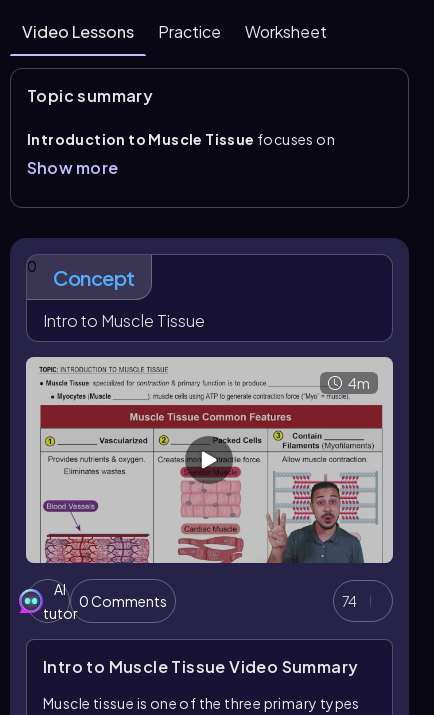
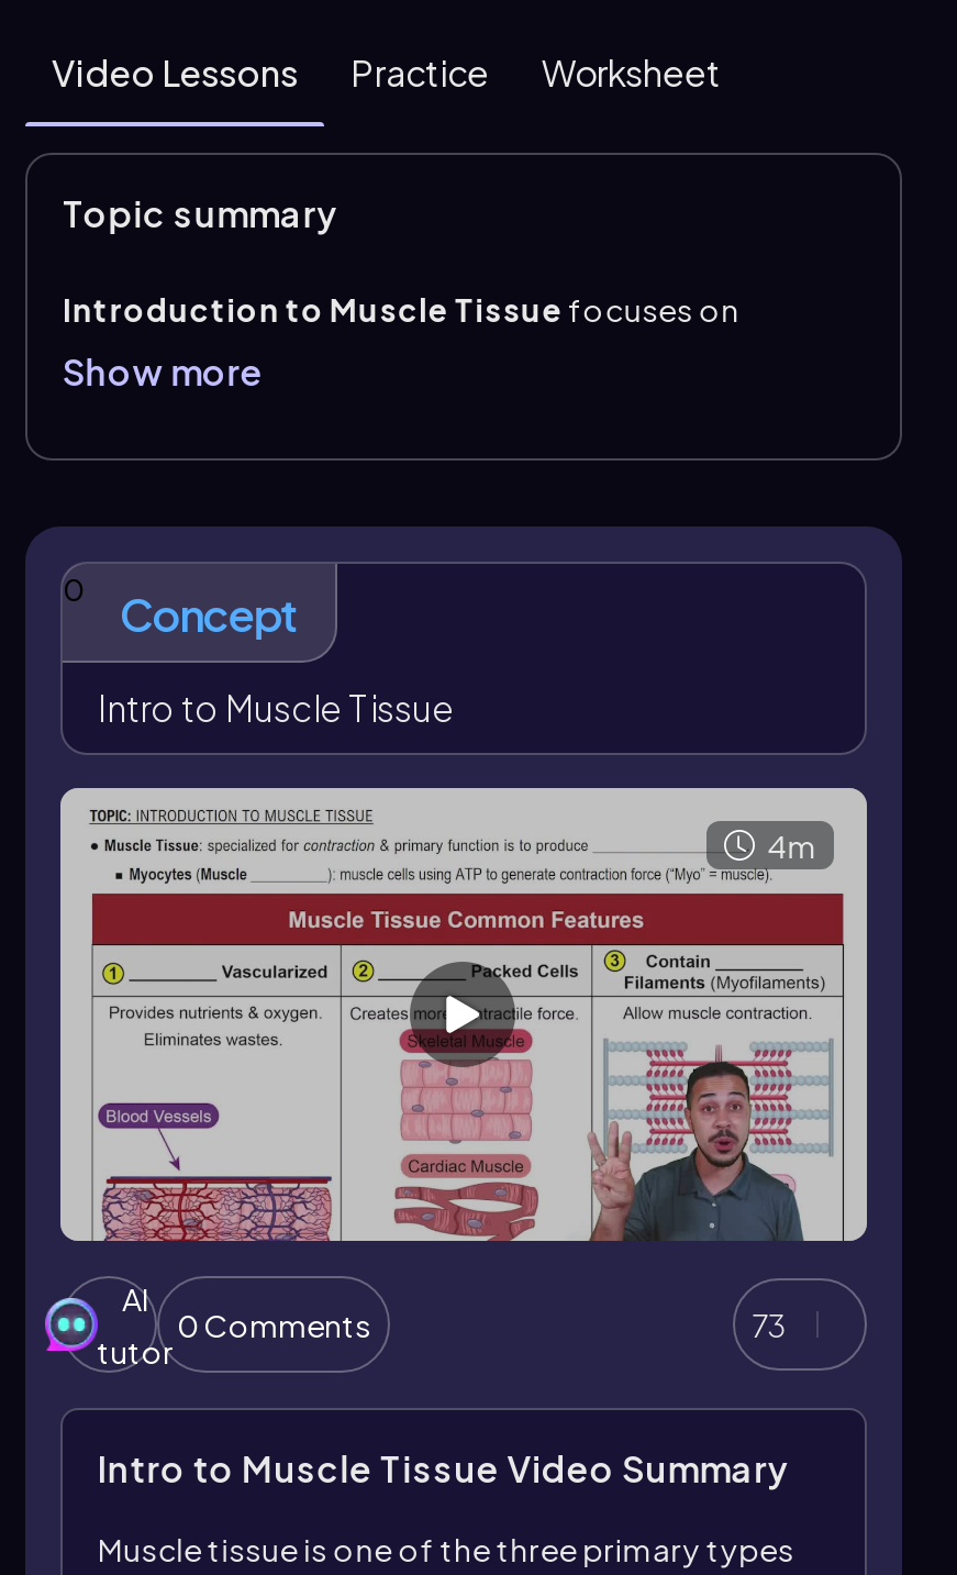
[342,592,357,610] 74 -> [752,1305,787,1345] 73

